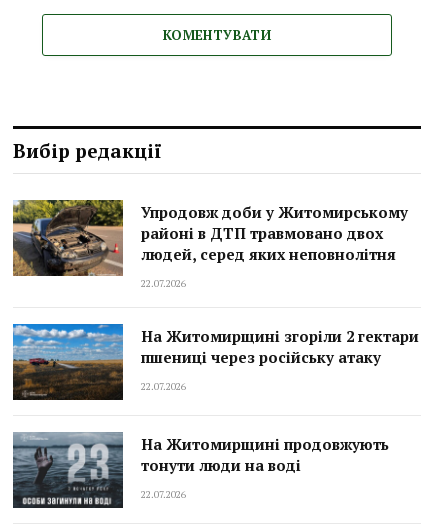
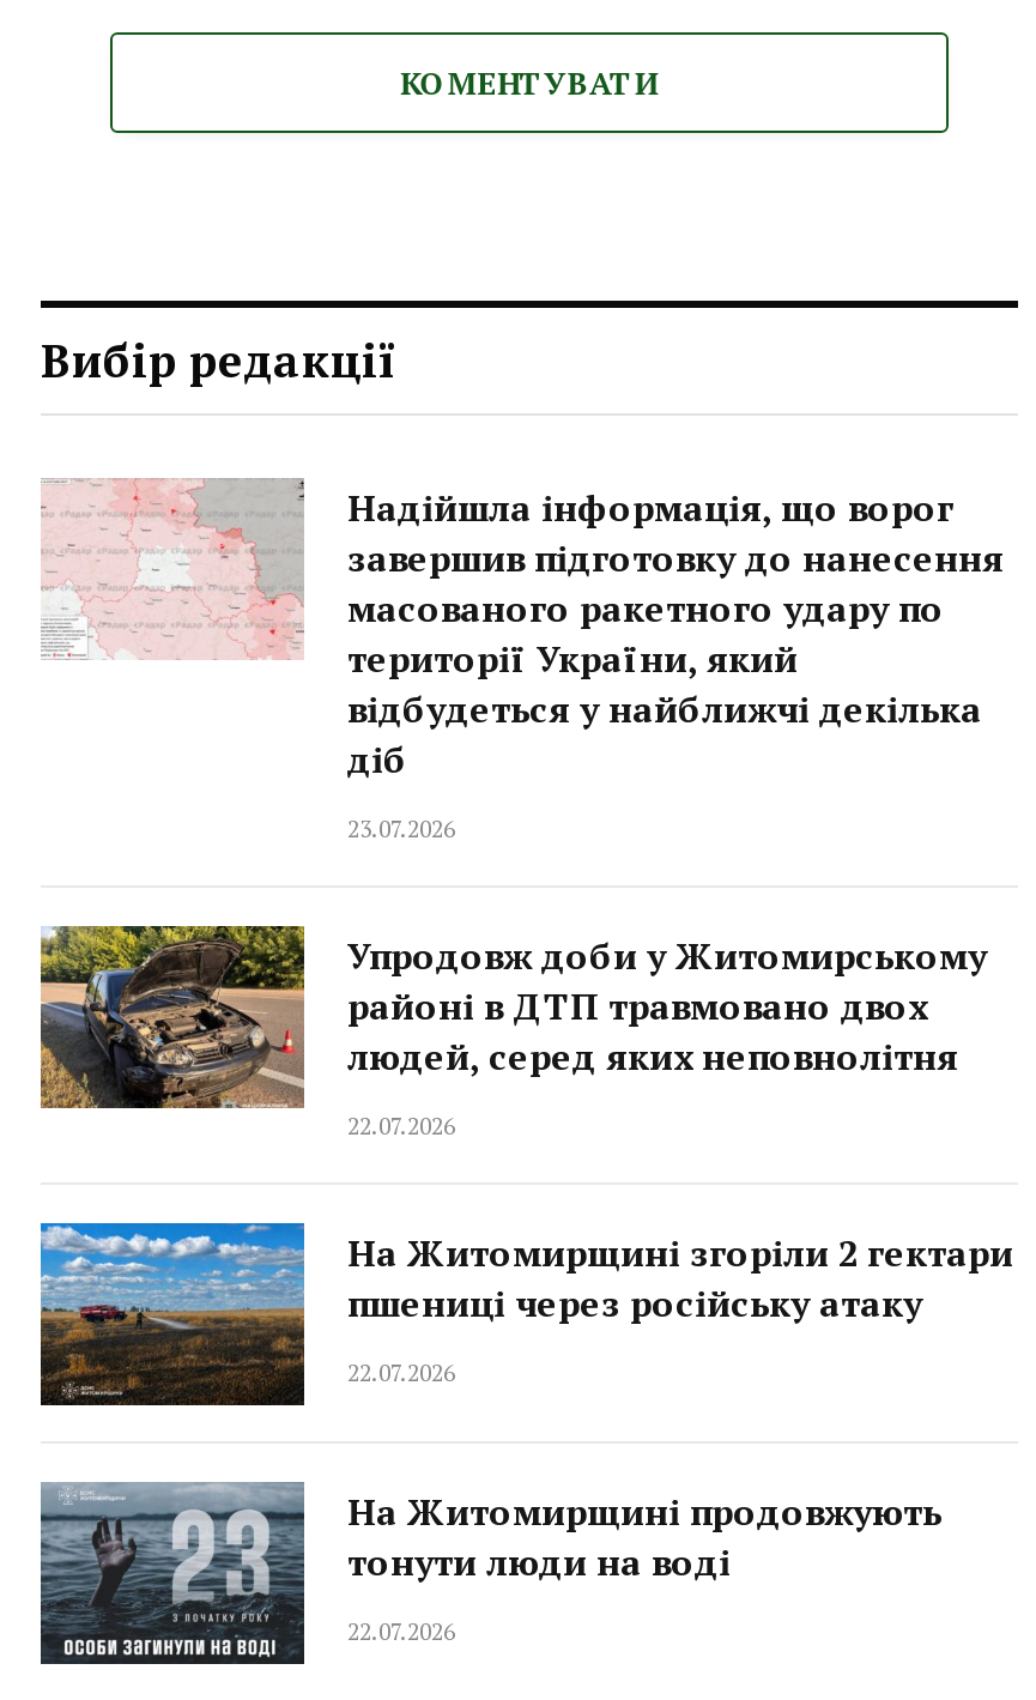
none -> [41,478,1004,843] [image] | Надійшла інформація, що ворог | завершив підготовку до нанесення | масованого ракетного удару по | території України, який | відбудеться у найближчі декілька | діб | 23.07.2026

